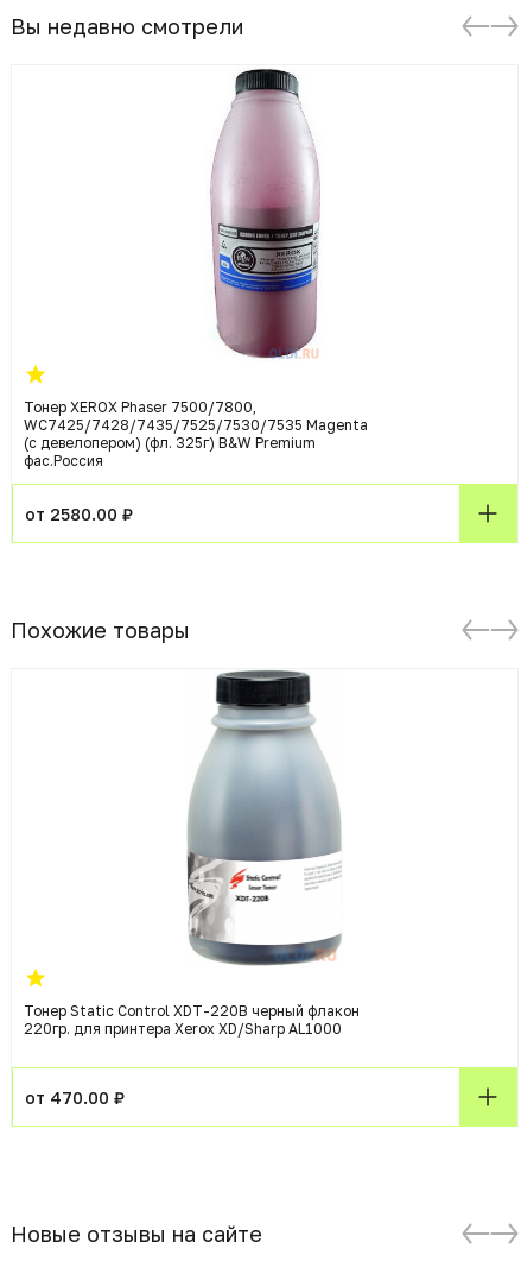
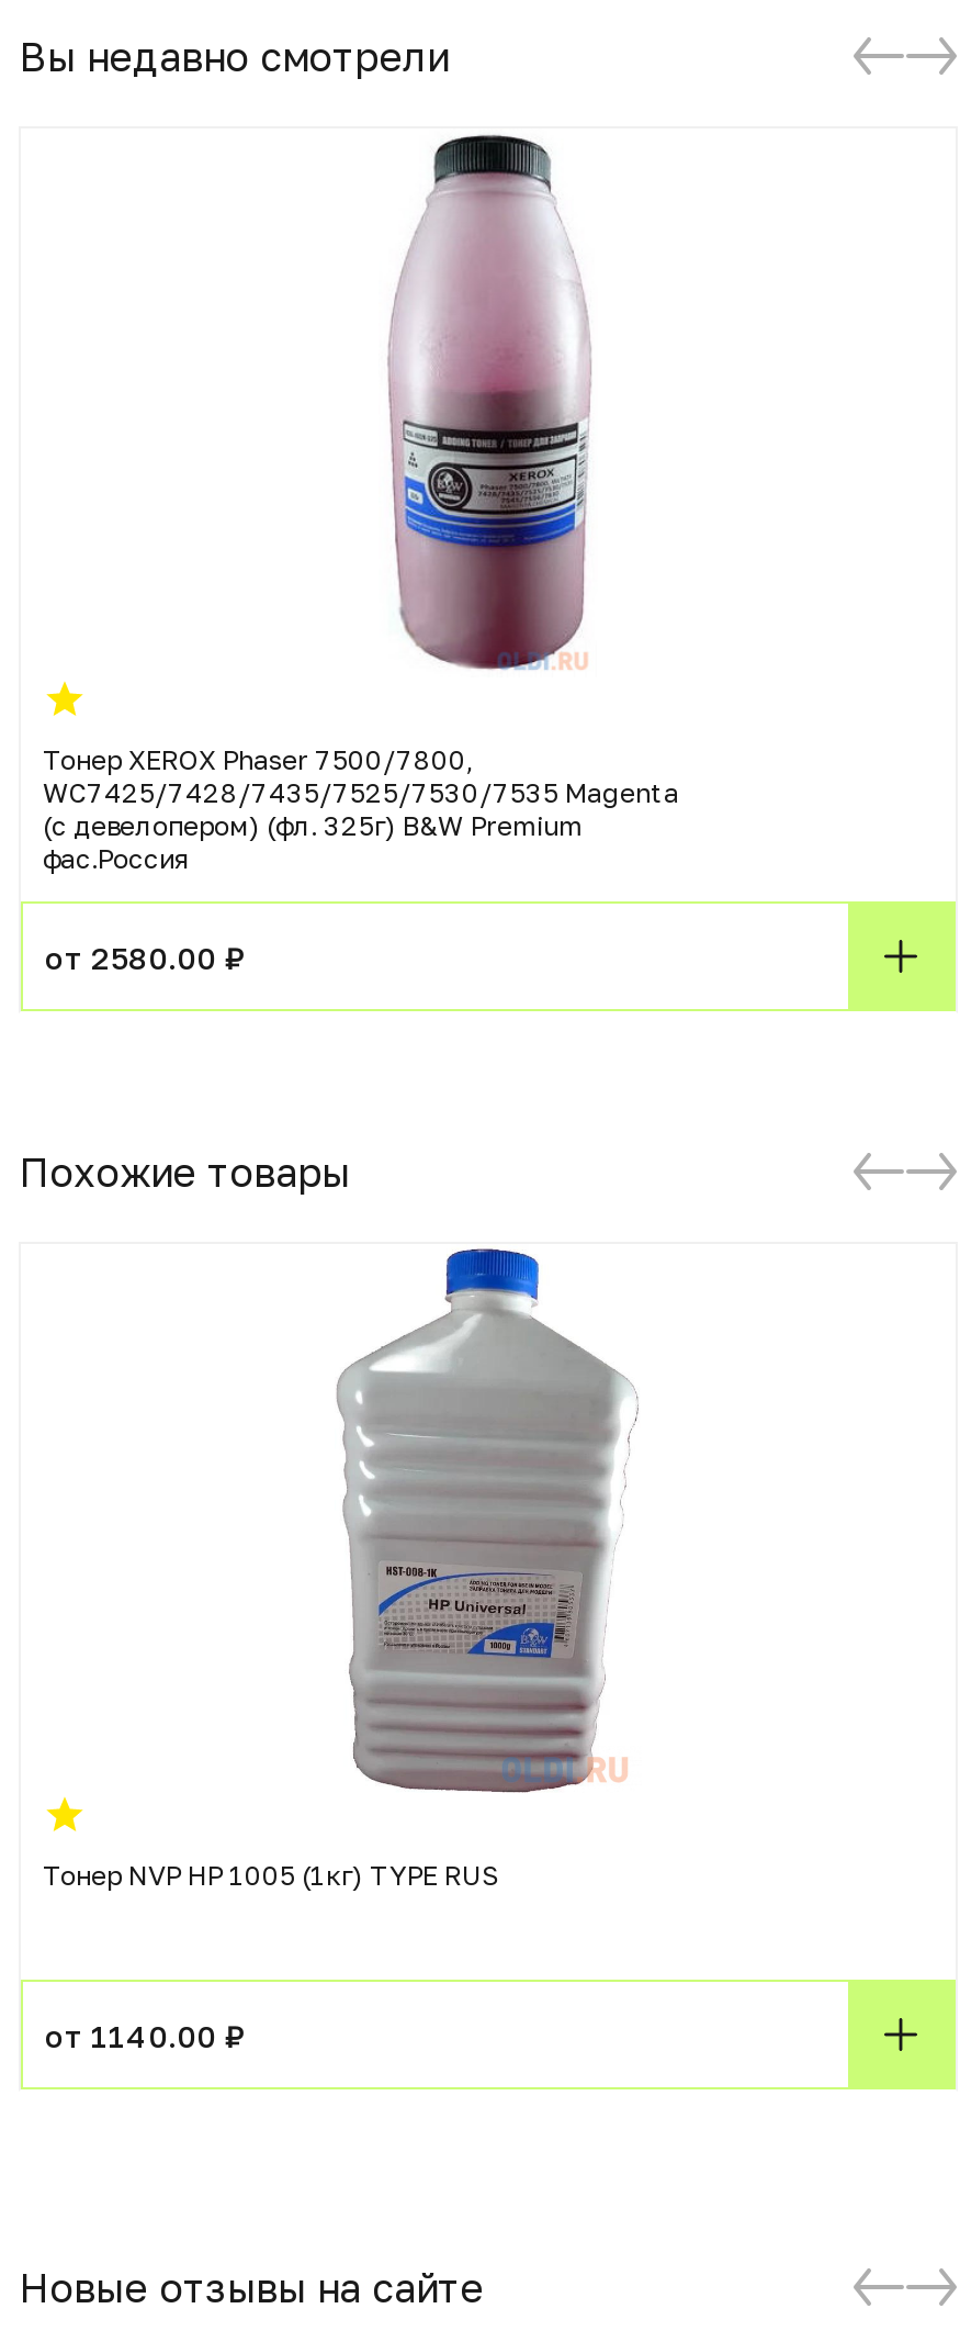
[24,669,360,1038] [image] | Тонер Static Control XDT-220B черный флакон | 220гр. для принтера Xerox XD/Sharp AL1000 -> [43,1246,637,1892] [image] | Тонер NVP HP 1005 (1кг) TYPE RUS
[25,1087,125,1107] от 470.00 ₽ -> [45,2016,245,2053] от 1140.00 ₽

